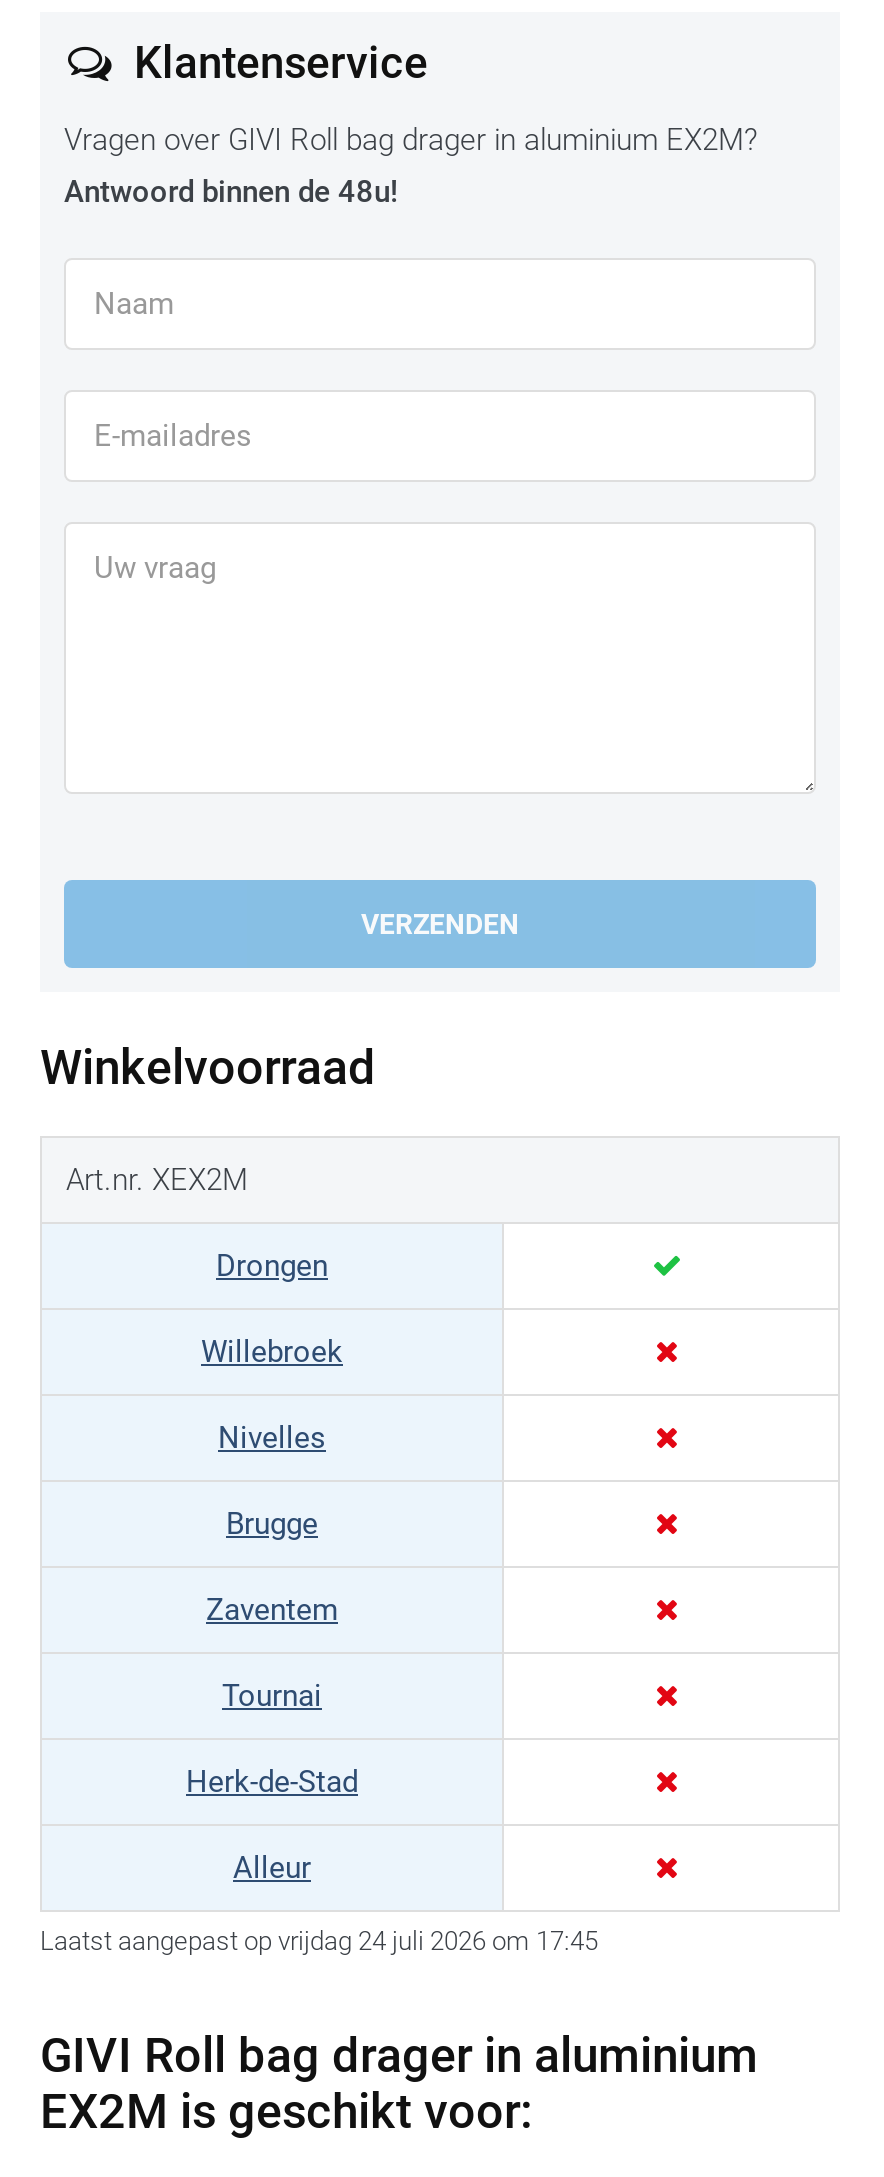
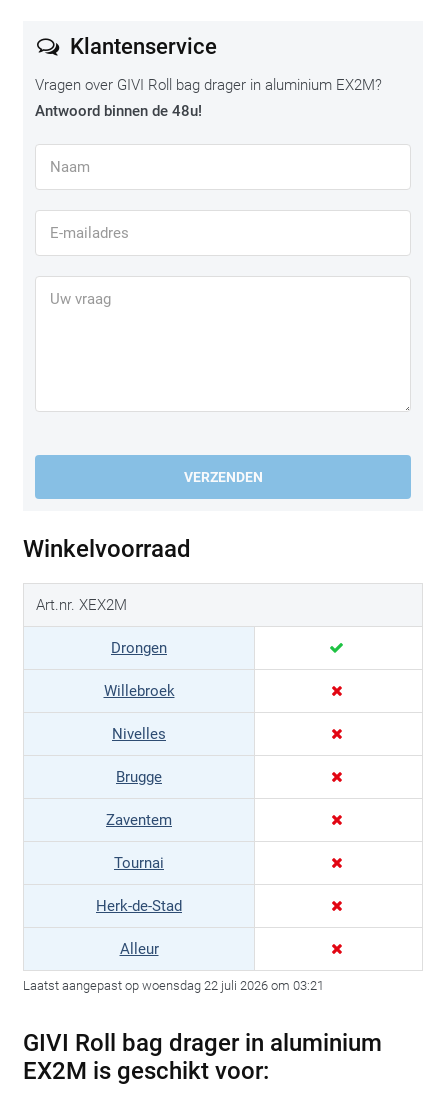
[40,1927,598,1957] Laatst aangepast op vrijdag 24 juli 2026 om 17:45 -> [23,978,324,993] Laatst aangepast op woensdag 22 juli 2026 om 03:21

